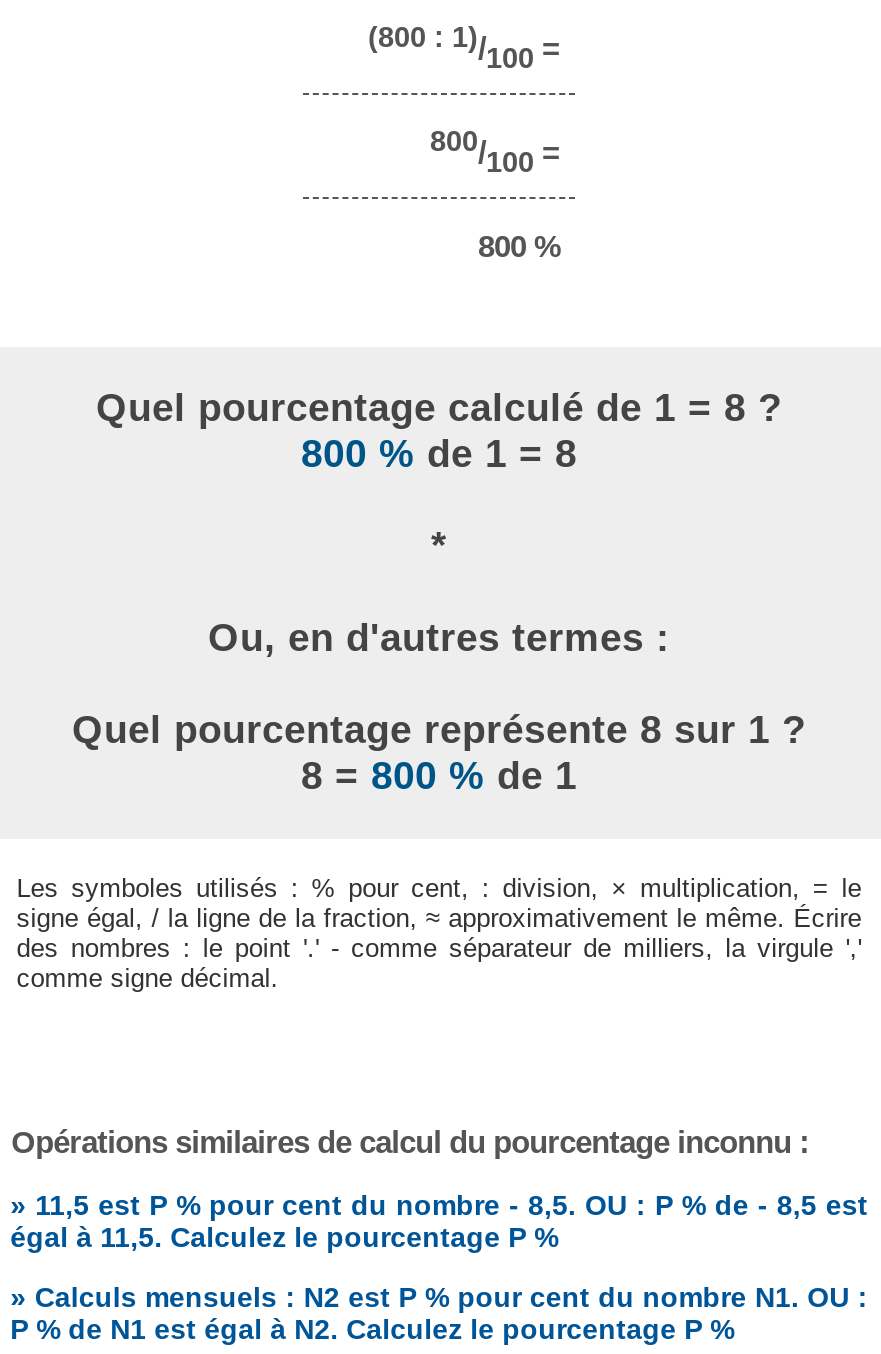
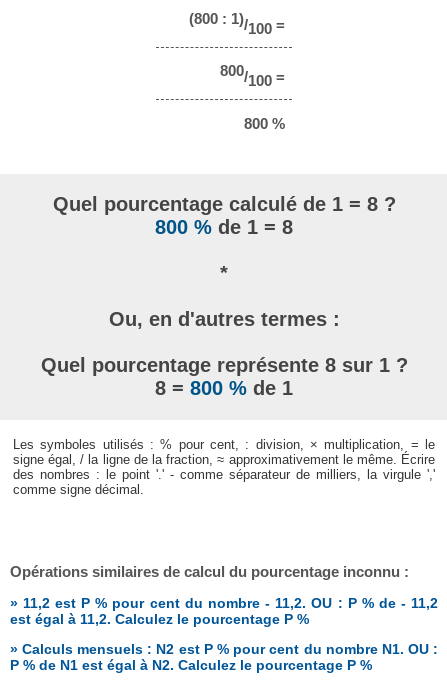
[10,1189,868,1253] » 11,5 est P % pour cent du nombre - 8,5. OU : P % de - 8,5 est | égal à 11,5. Calculez le pourcentage P % -> [10,595,438,627] » 11,2 est P % pour cent du nombre - 11,2. OU : P % de - 11,2 | est égal à 11,2. Calculez le pourcentage P %

